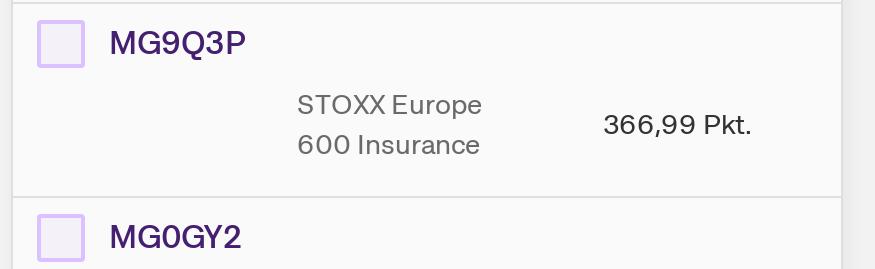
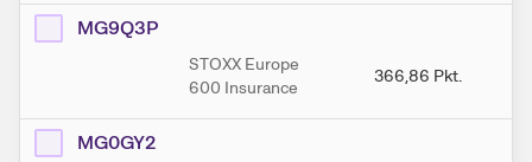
[603,106,751,142] 366,99 Pkt. -> [374,65,462,87] 366,86 Pkt.

